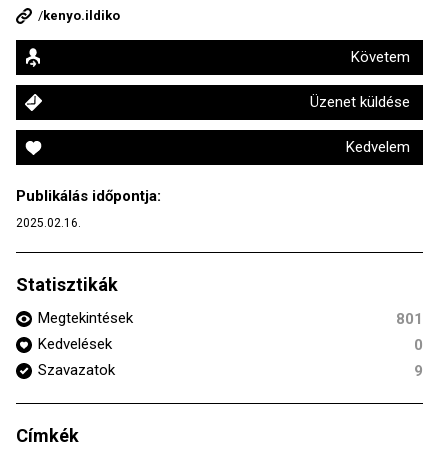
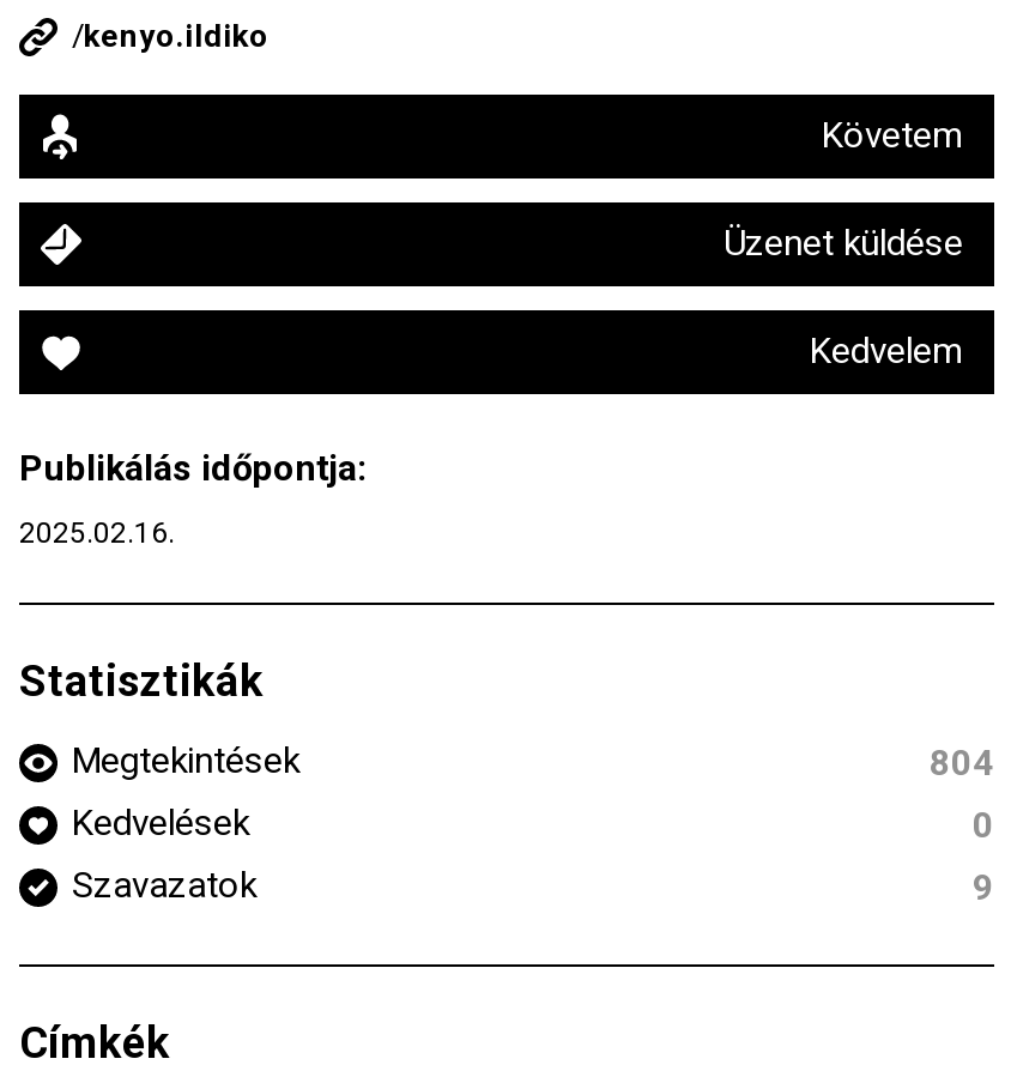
[396,310,423,328] 801 -> [930,742,994,785] 804

